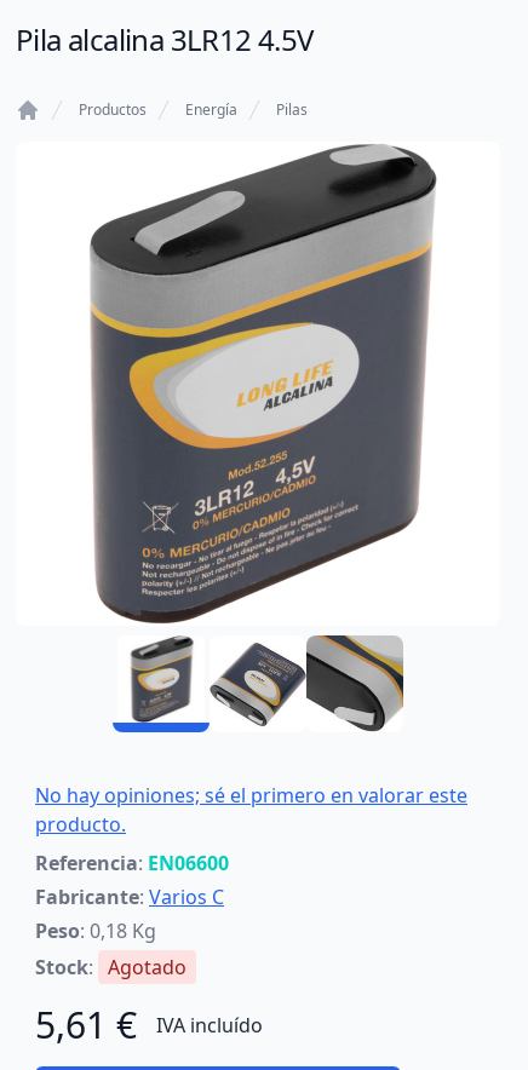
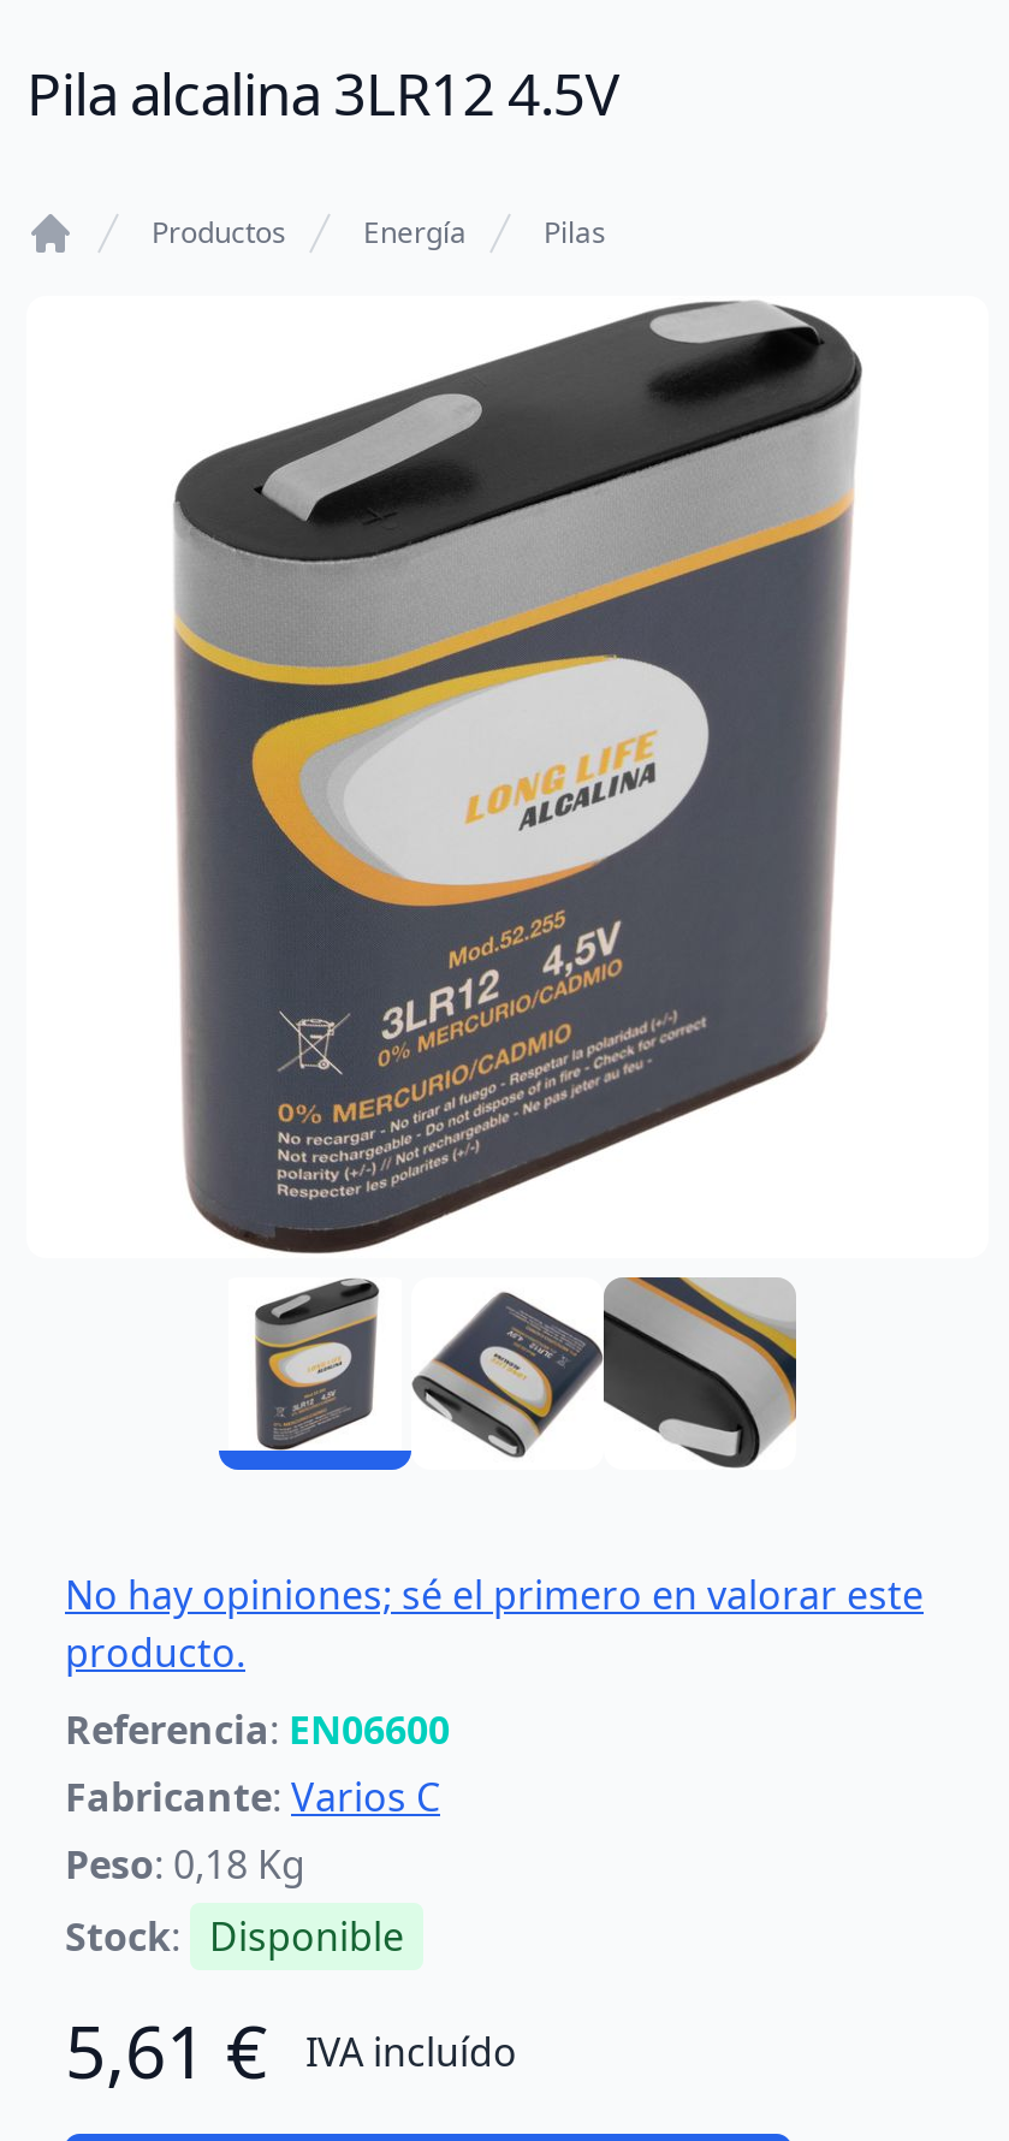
[35,954,186,980] Stock: Agotado -> [65,1910,404,1963] Stock: Disponible

